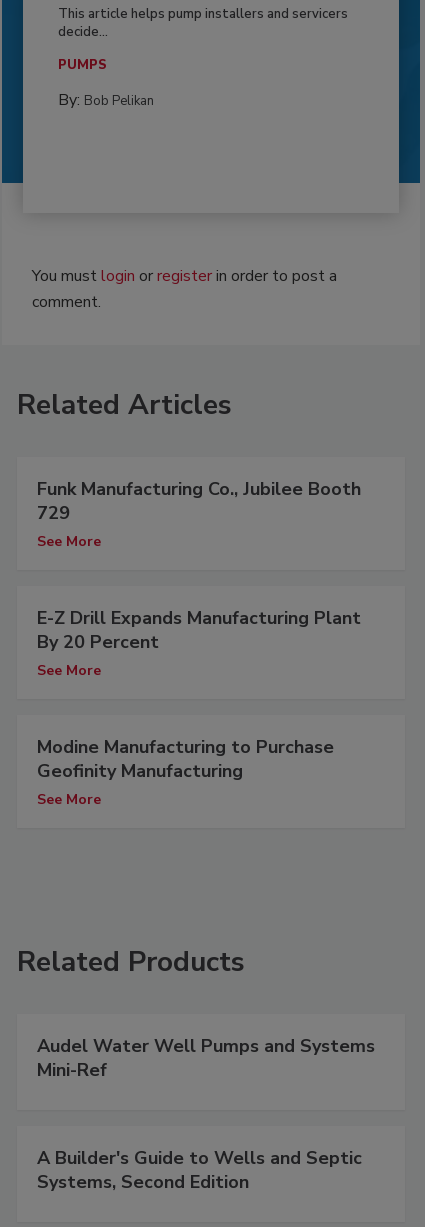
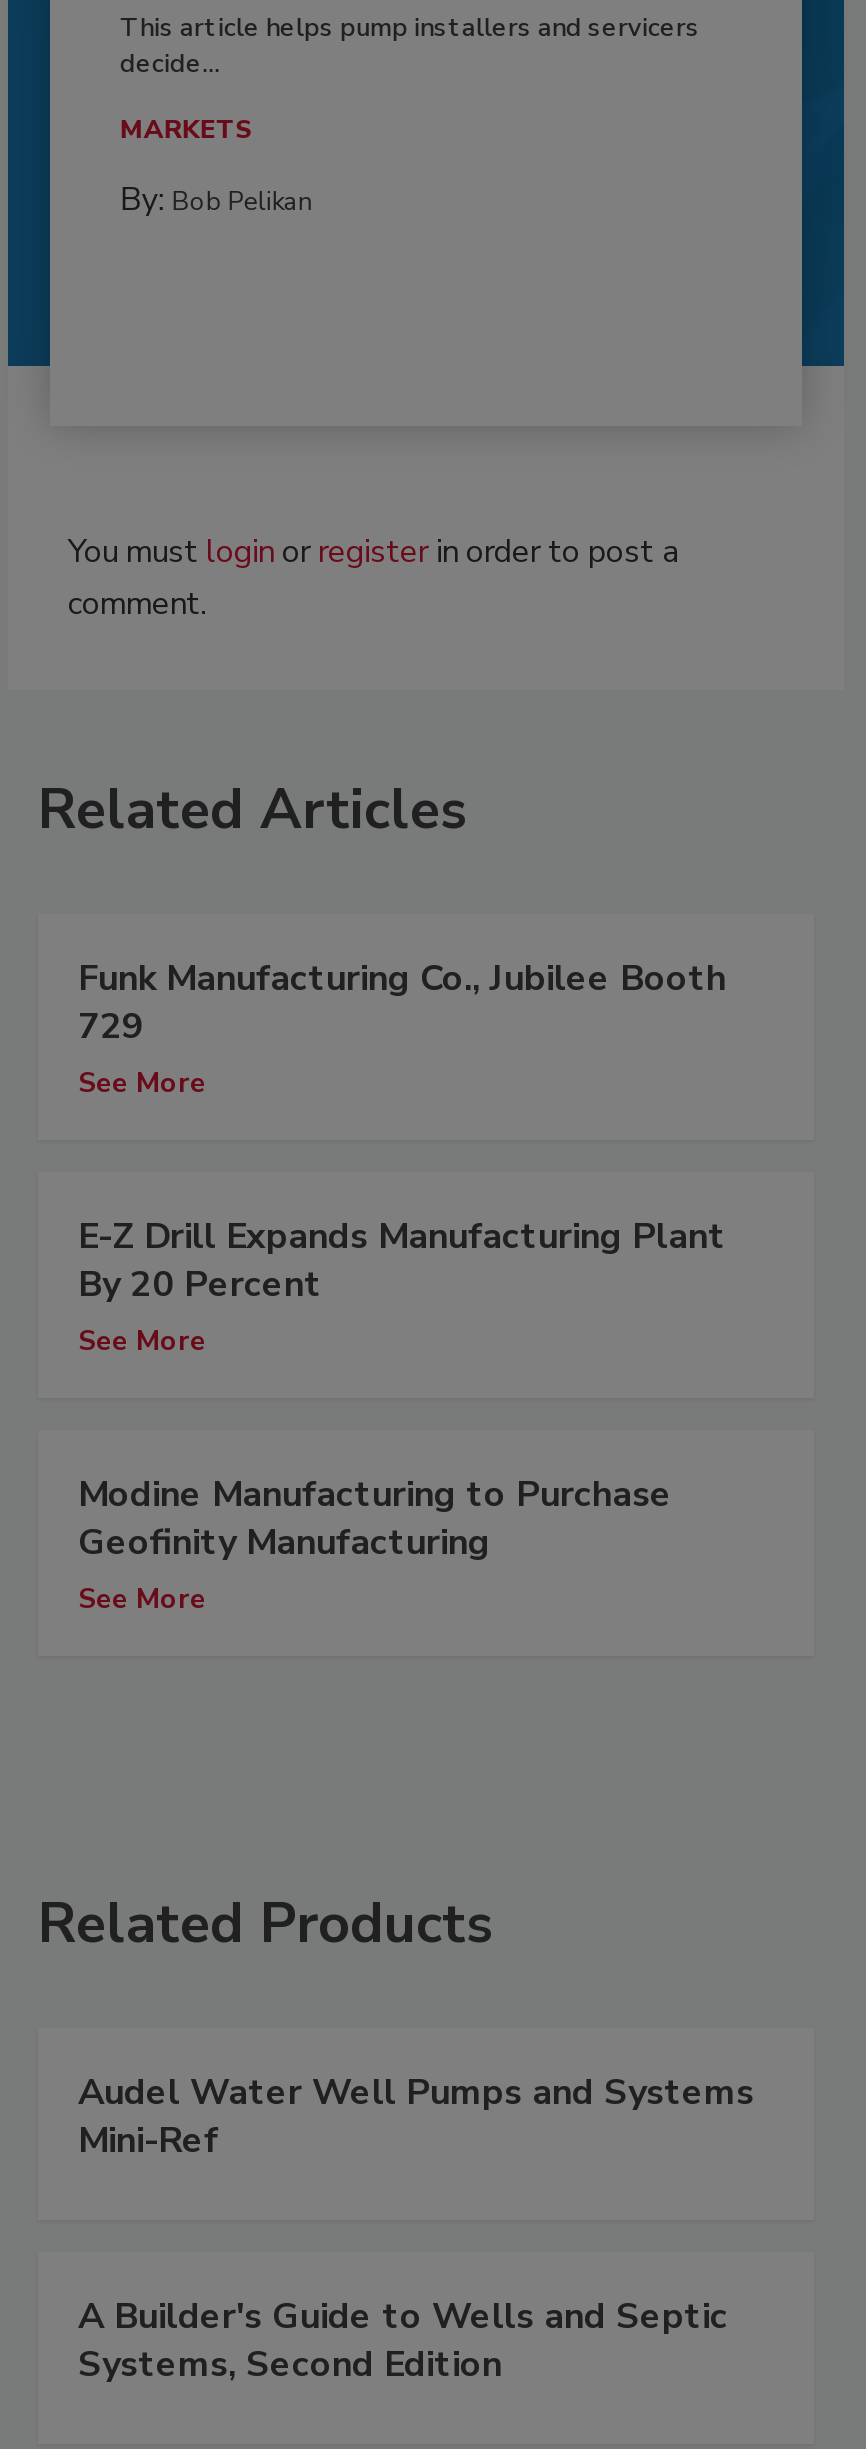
[58,56,107,74] PUMPS -> [120,112,254,148] MARKETS

